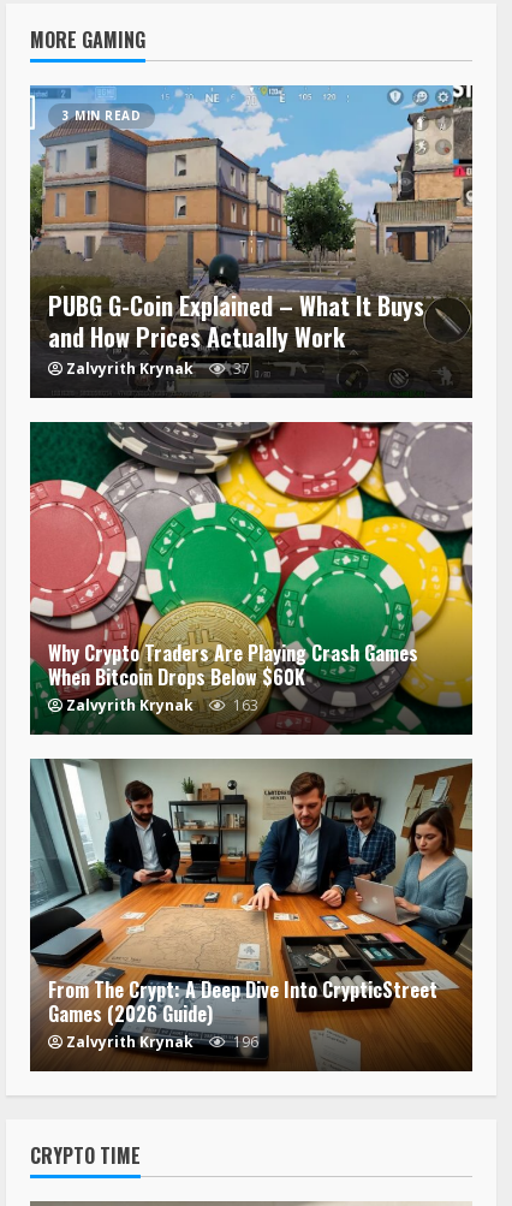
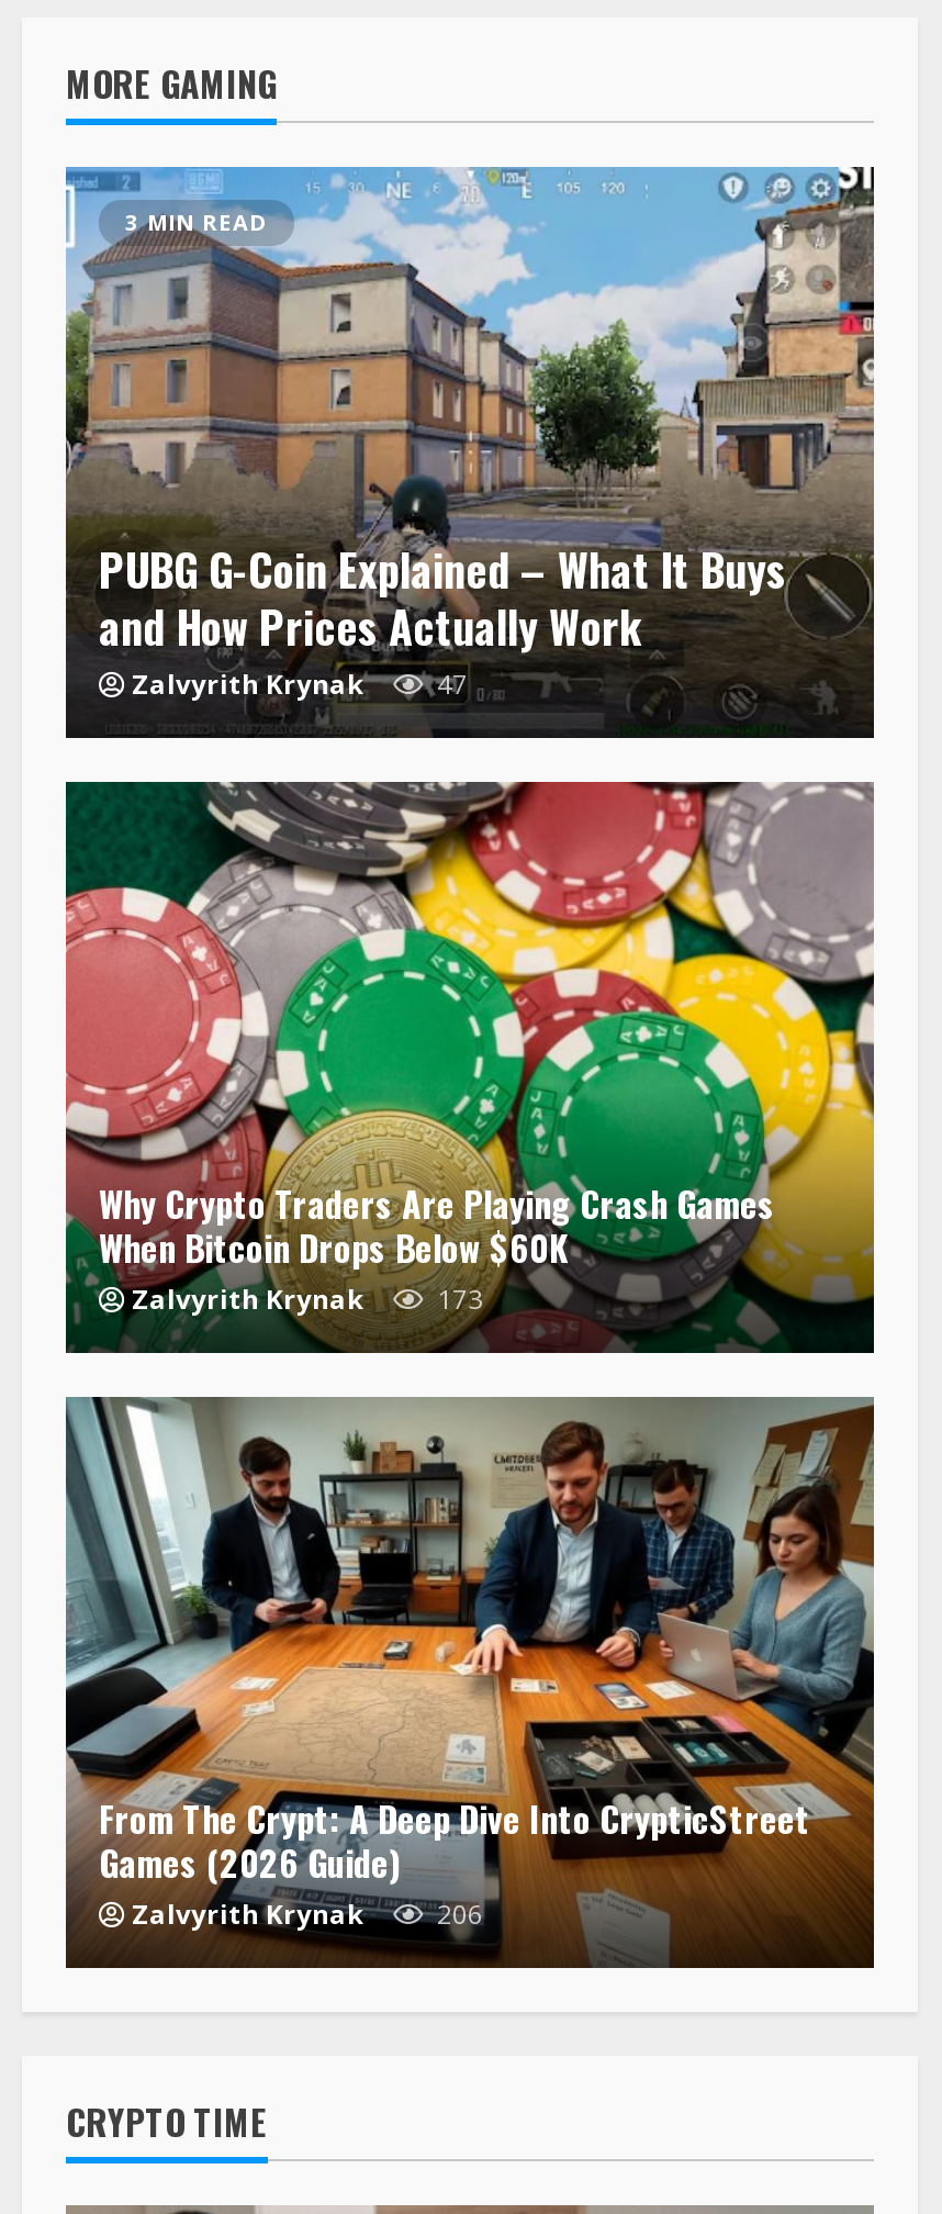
[66,358,250,378] Zalvyrith Krynak 37 -> [132,665,468,702] Zalvyrith Krynak 47
[66,695,258,715] Zalvyrith Krynak 163 -> [132,1280,483,1317] Zalvyrith Krynak 173
[66,1031,258,1052] Zalvyrith Krynak 196 -> [132,1895,483,1932] Zalvyrith Krynak 206

